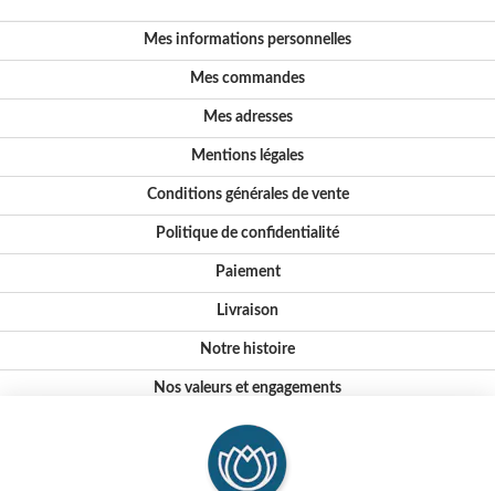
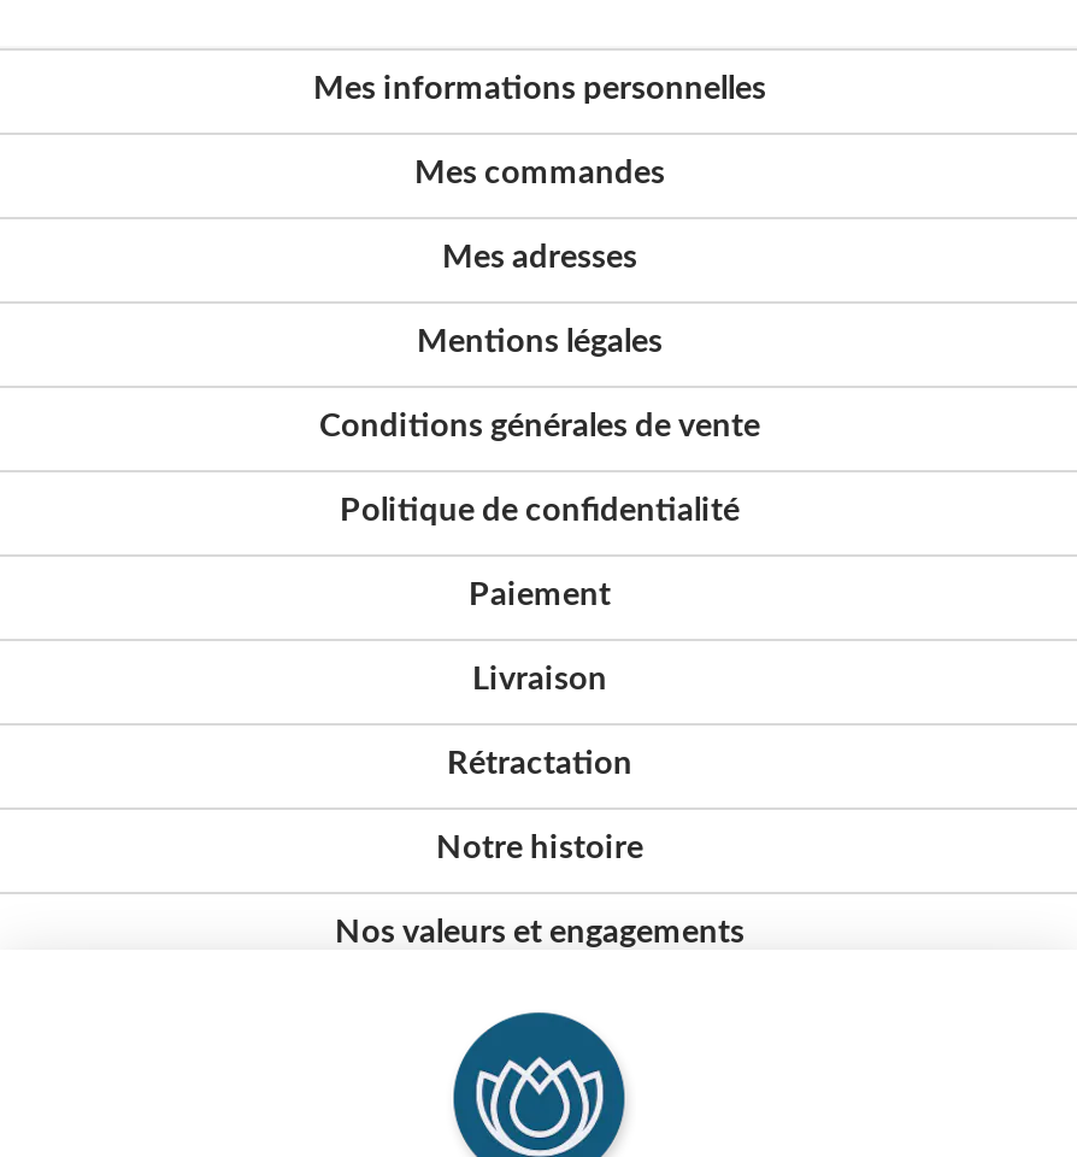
none -> [447,748,632,781] Rétractation

